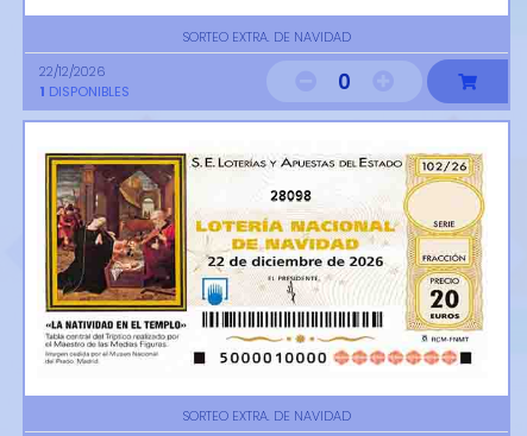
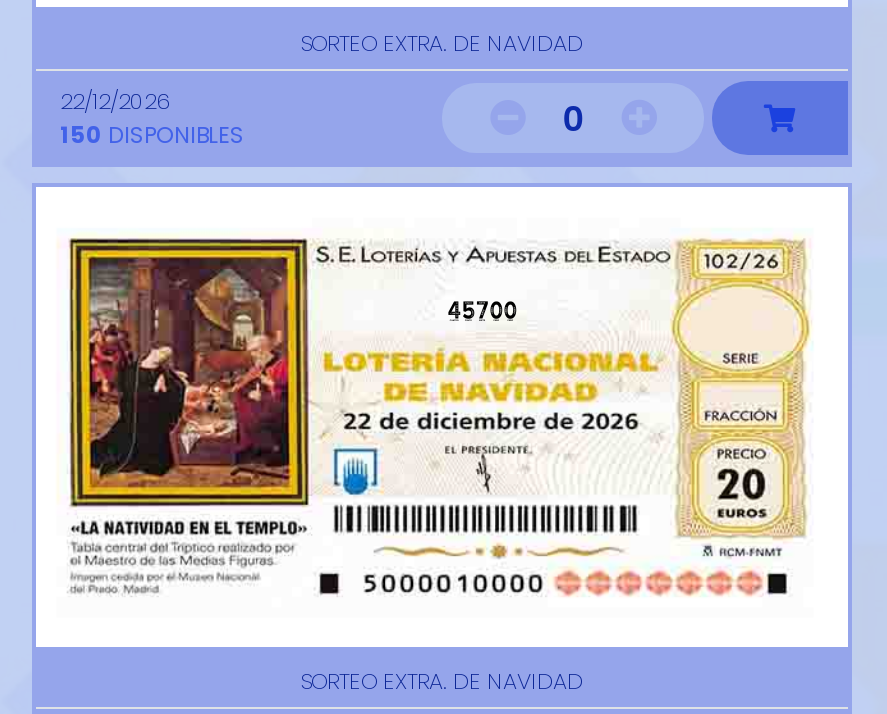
[39,82,130,101] 1 DISPONIBLES -> [60,119,244,151] 150 DISPONIBLES
[270,187,311,206] 28098 -> [448,296,518,328] 45700

